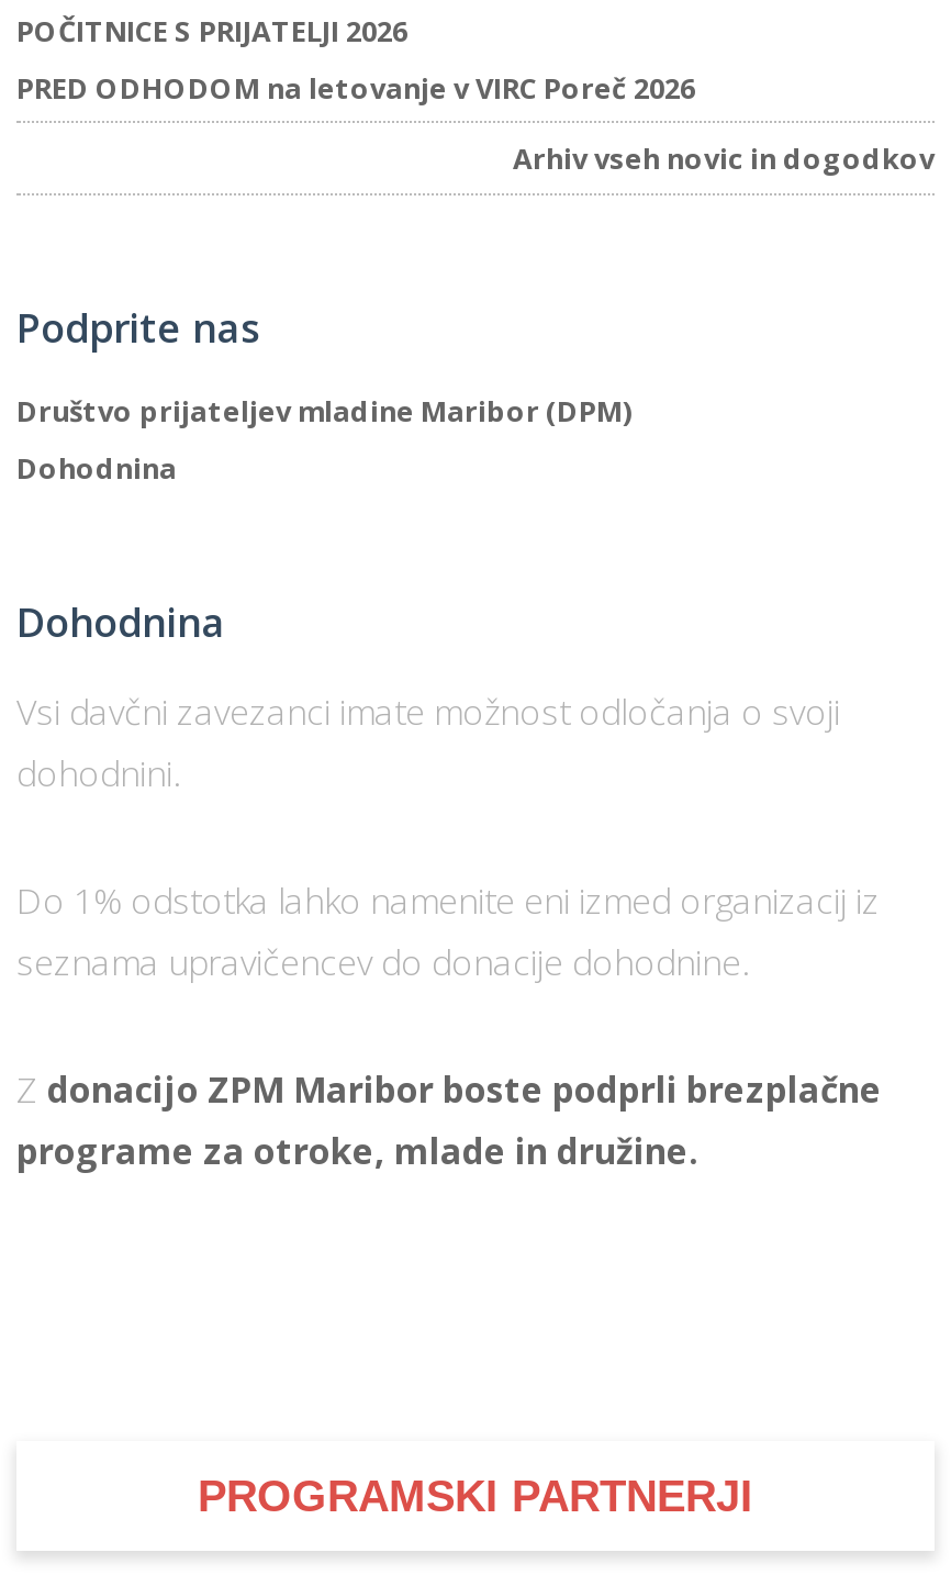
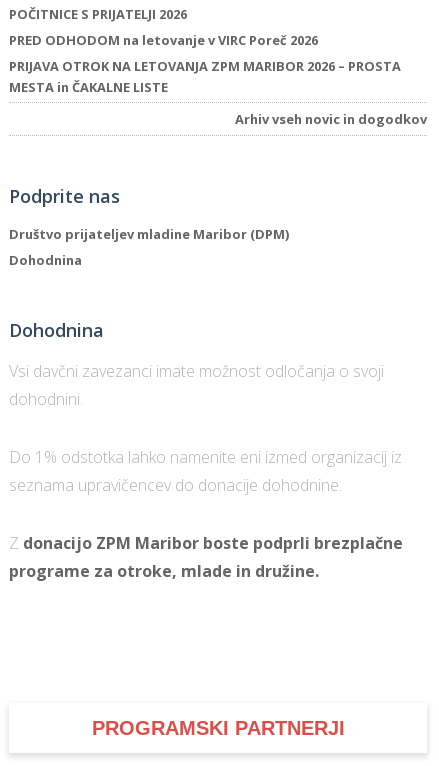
none -> [9,57,401,96] PRIJAVA OTROK NA LETOVANJA ZPM MARIBOR 2026 – PROSTA | MESTA in ČAKALNE LISTE

